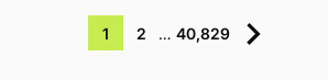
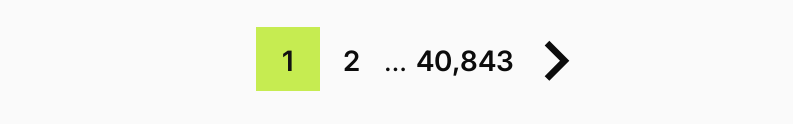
[102,24,230,43] 1 2 … 40,829 -> [282,43,514,77] 1 2 … 40,843

